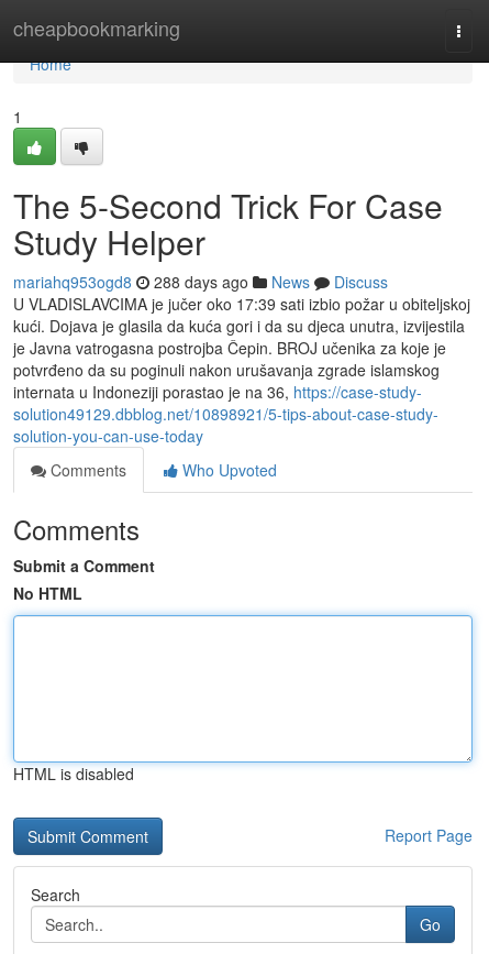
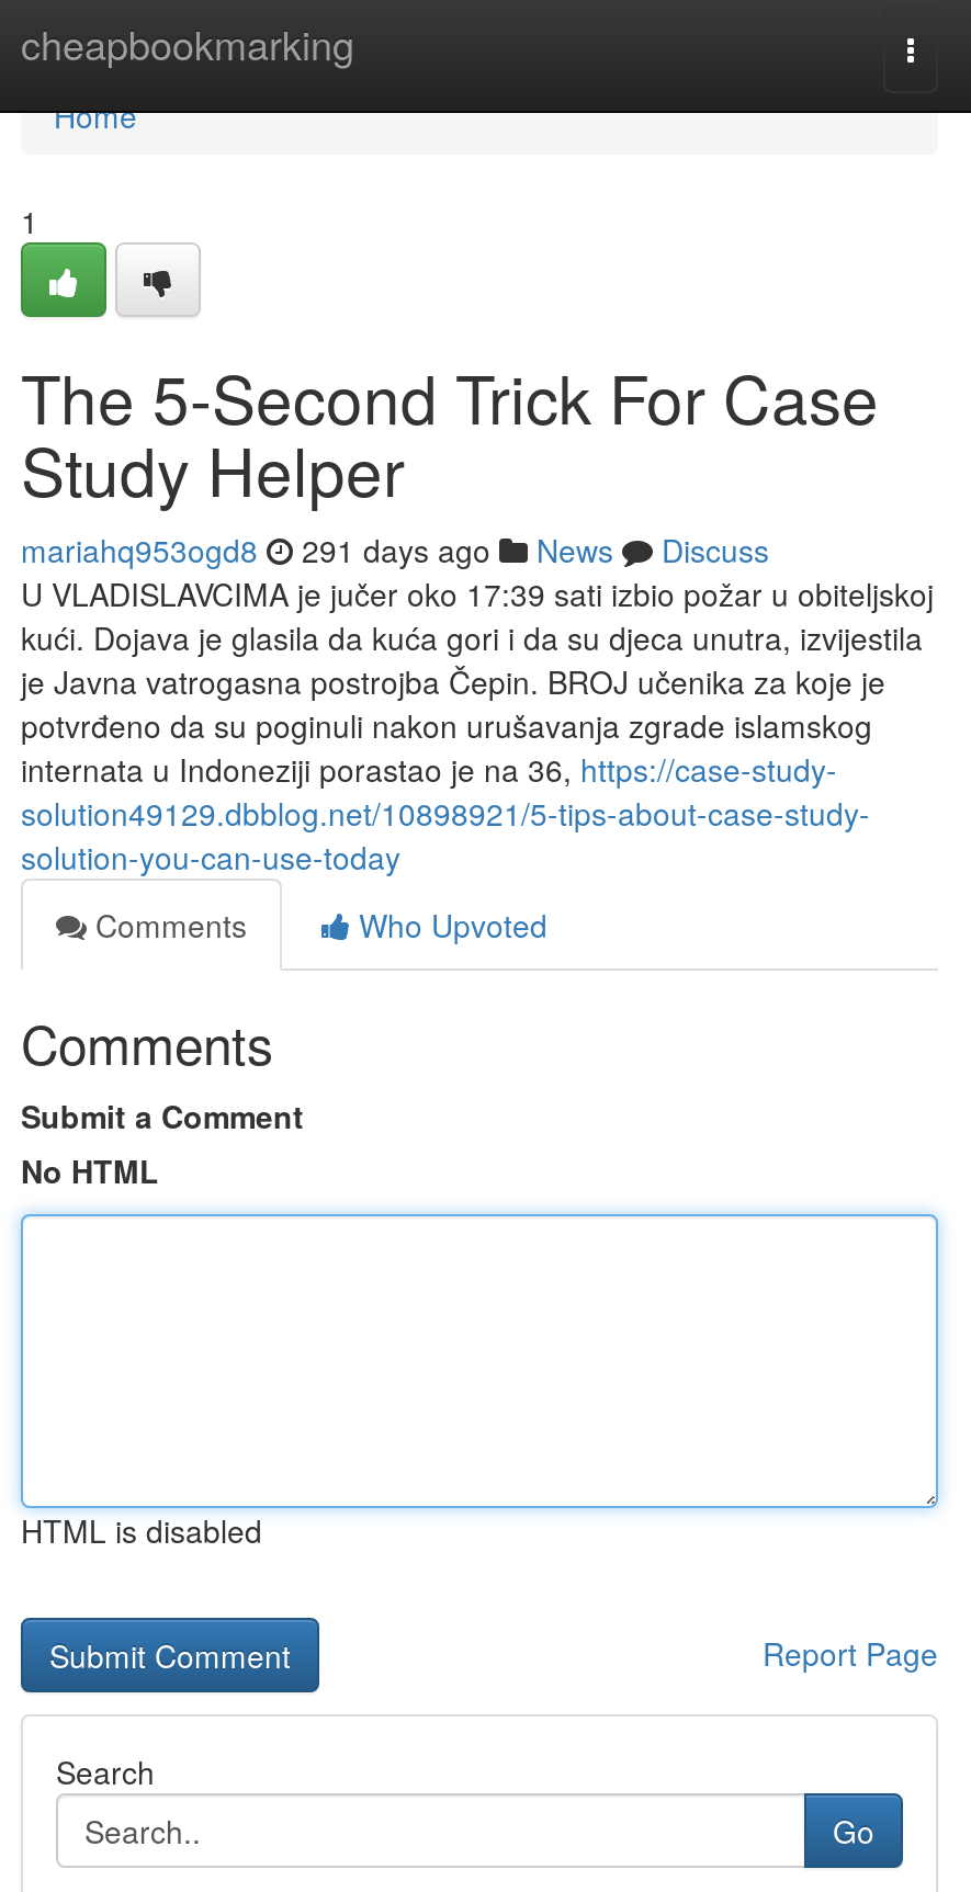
[13,271,388,293] mariahq953ogd8 288 days ago News Discuss -> [21,528,769,571] mariahq953ogd8 291 days ago News Discuss

